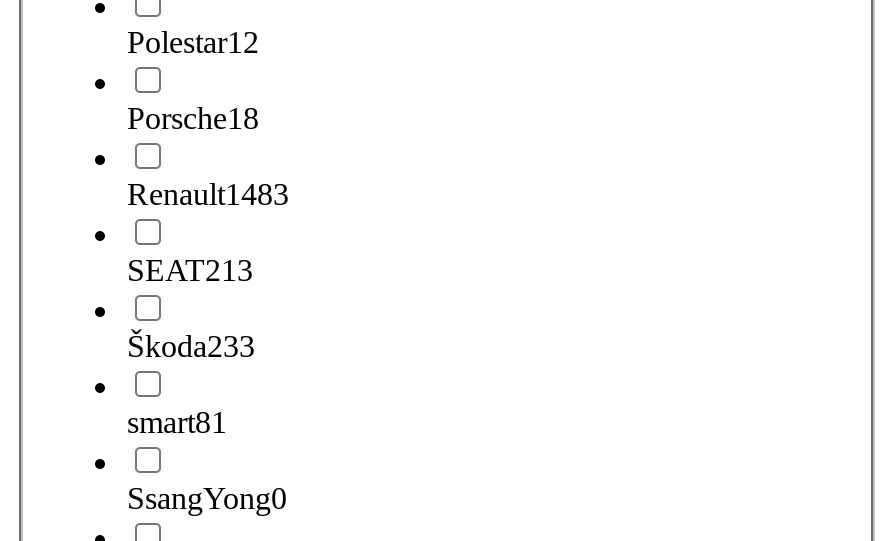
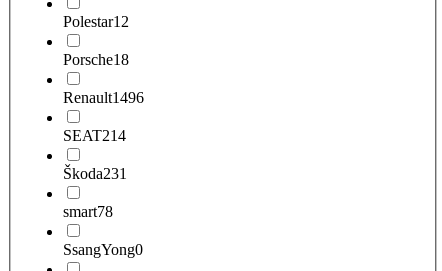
[127,176,289,210] Renault1483 -> [63,89,144,106] Renault1496
[127,252,253,286] SEAT213 -> [63,127,126,144] SEAT214
[127,328,255,362] Škoda233 -> [63,165,127,182] Škoda231
[127,404,227,438] smart81 -> [63,203,113,220] smart78

